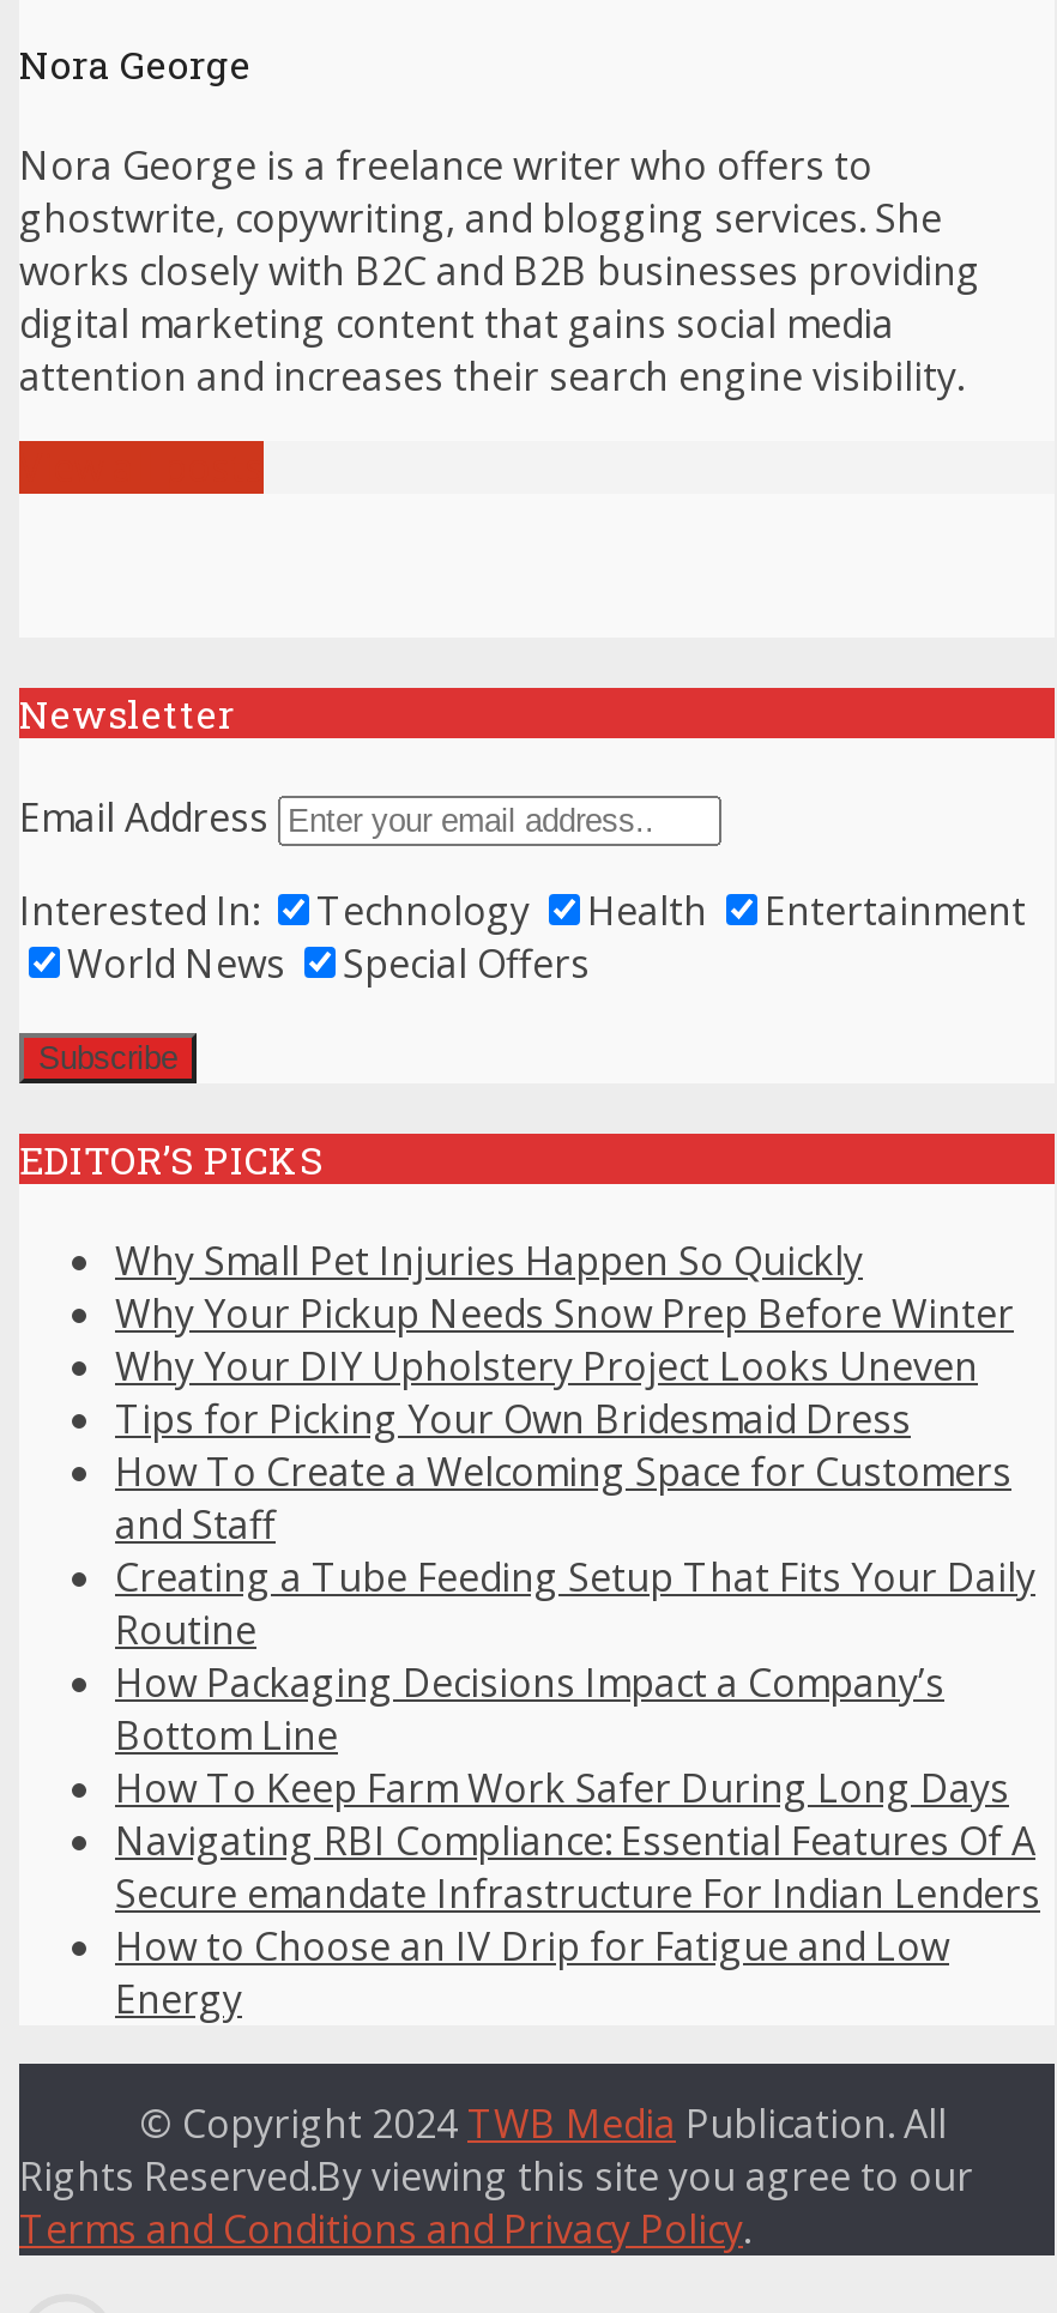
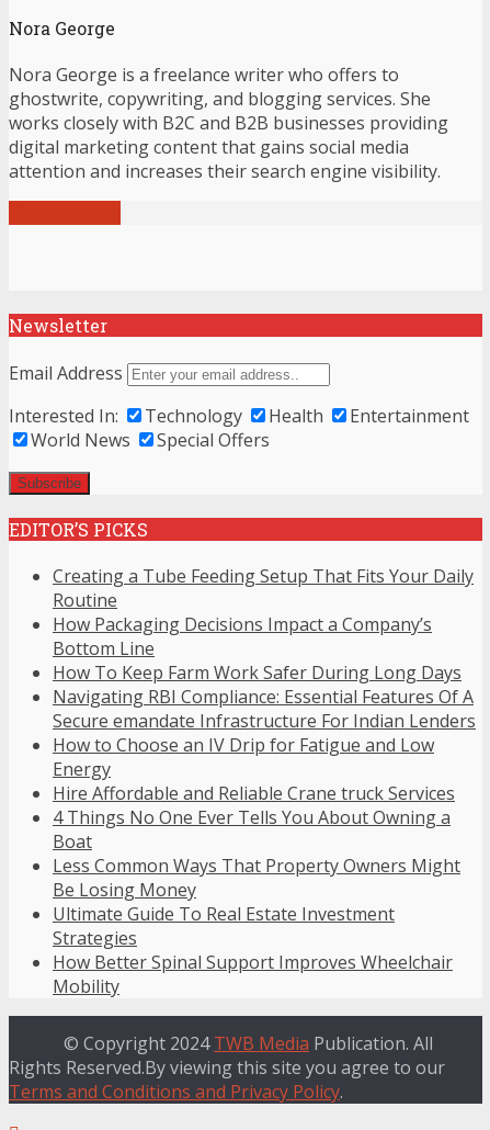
[115,1235,1014,1551] Why Small Pet Injuries Happen So Quickly | Why Your Pickup Needs Snow Prep Before Winter | Why Your DIY Upholstery Project Looks Uneven | Tips for Picking Your Own Bridesmaid Dress | How To Create a Welcoming Space for Customers | and Staff -> none
moved [115,1551,1040,2026] -> [53,564,476,781]: Creating a Tube Feeding Setup That Fits Your Daily | Routine | How Packaging Decisions Impact a Company’s | ... | How to Choose an IV Drip for Fatigue and Low | Energy
none -> [53,781,460,998] Hire Affordable and Reliable Crane truck Services | 4 Things No One Ever Tells You About Owning a | Boat | Less Common Ways That Property Owners Might | Be Losing Money | Ultimate Guide To Real Estate Investment | Strategies | How Better Spinal Support Improves Wheelchair | Mobility

